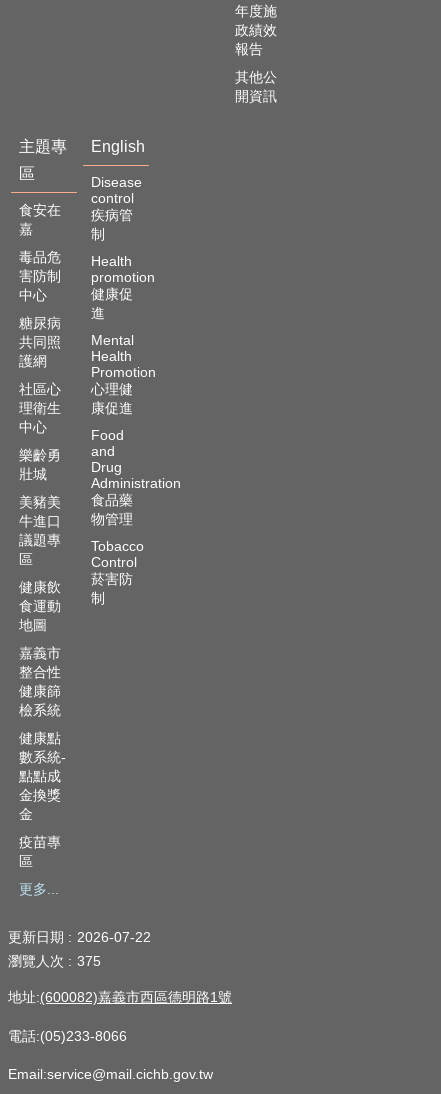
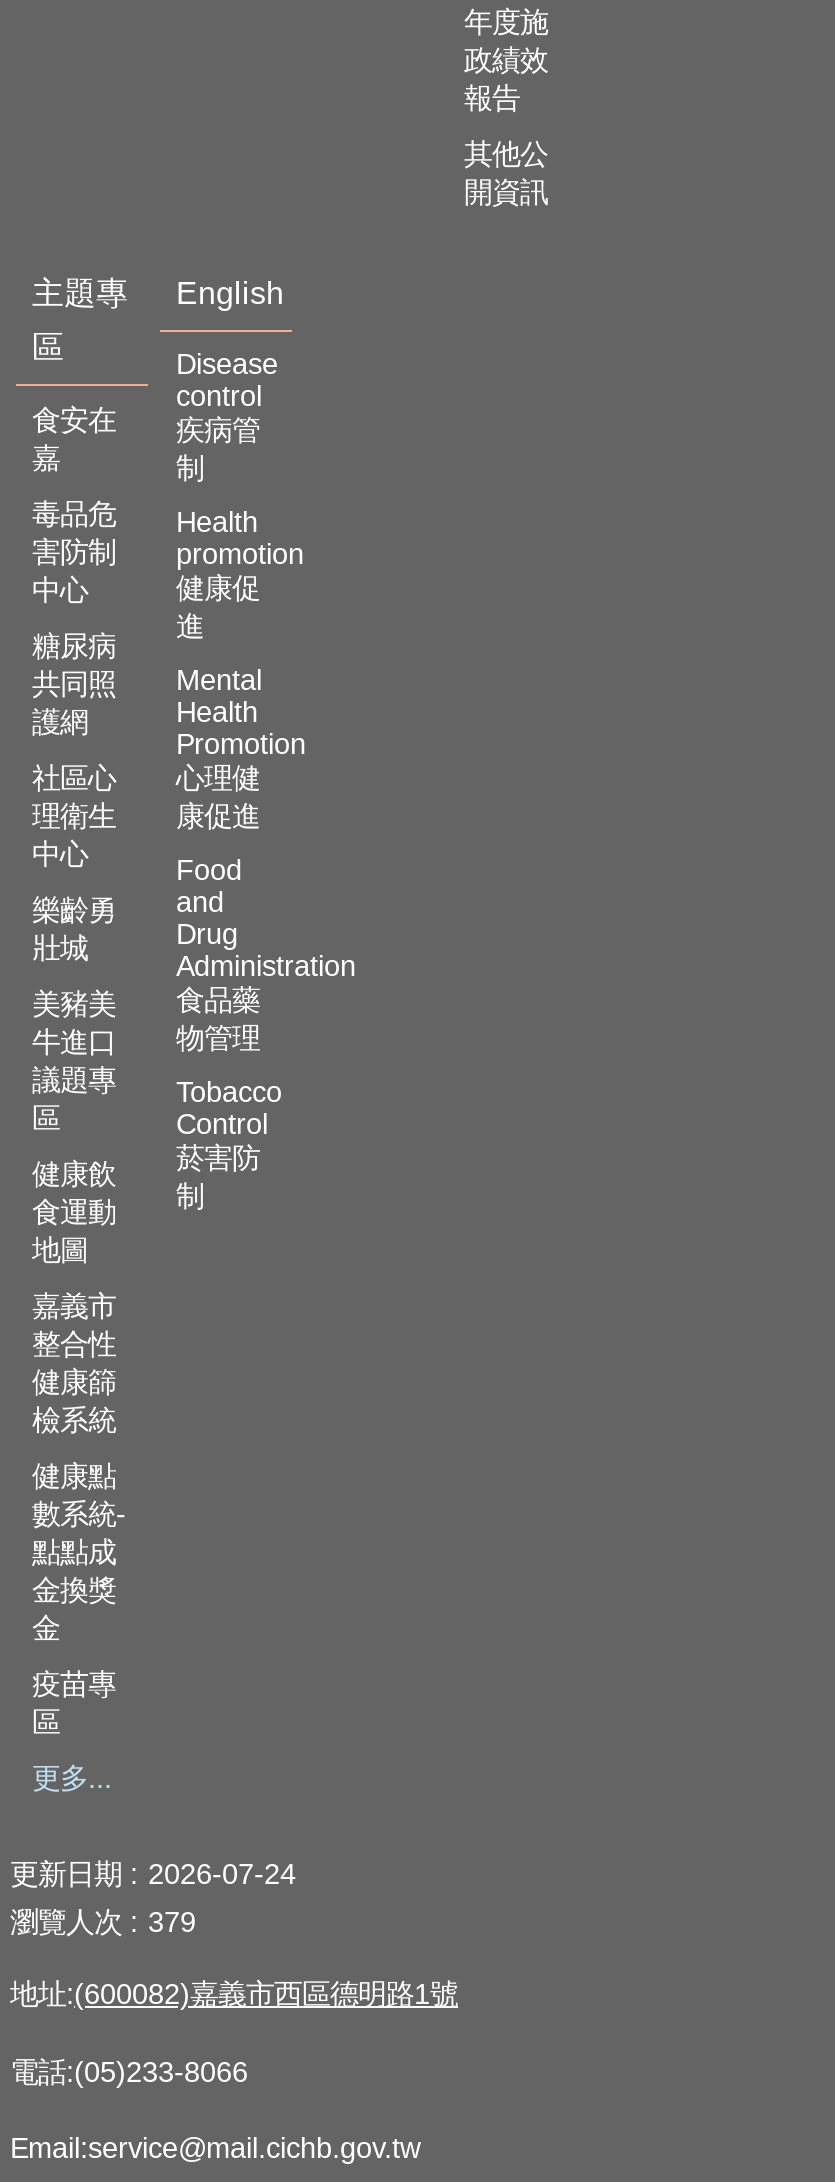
[8,929,151,945] 更新日期 2026-07-22 -> [10,1858,296,1890] 更新日期 2026-07-24
[8,953,101,969] 瀏覽人次 375 -> [10,1906,196,1938] 瀏覽人次 379

